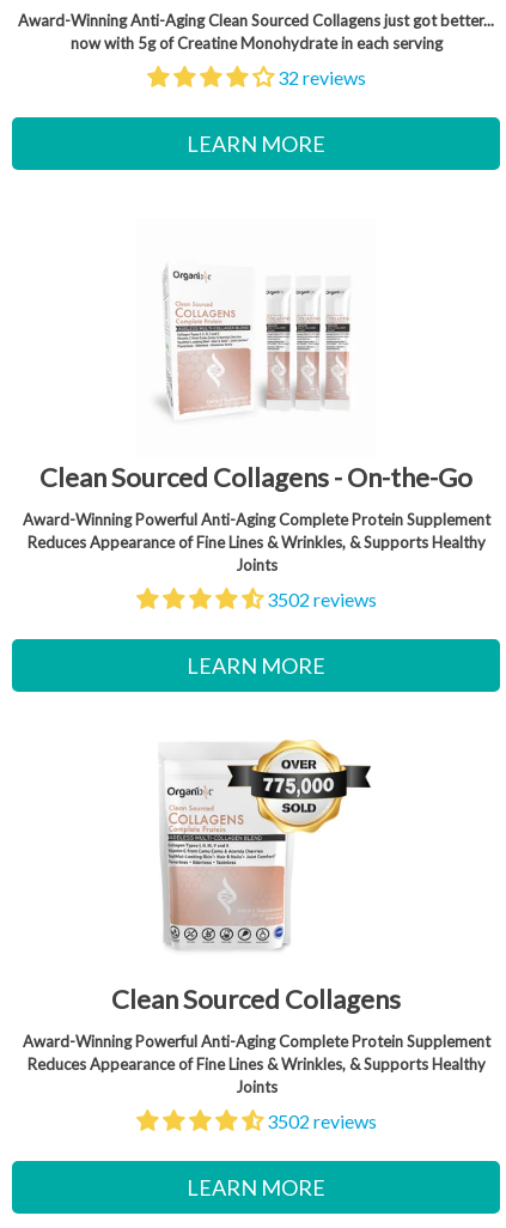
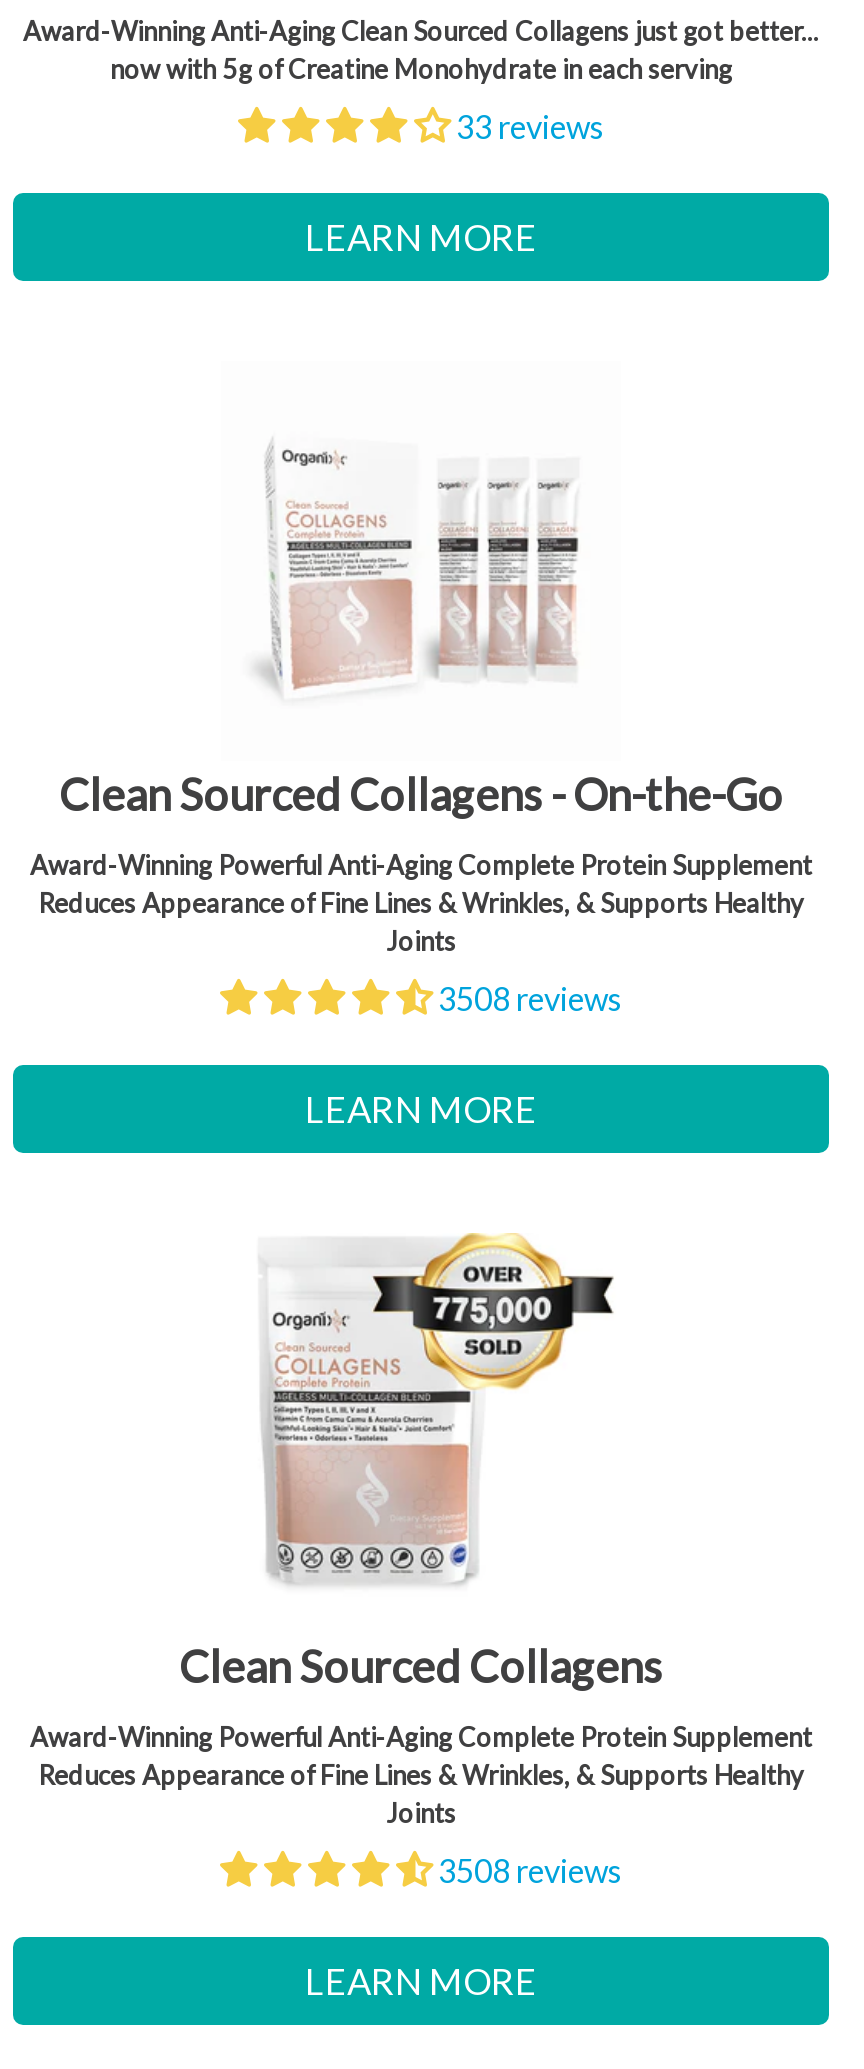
[277,65,365,88] 32 reviews -> [456,107,604,145] 33 reviews
[266,587,376,610] 3502 reviews -> [438,979,622,1017] 3508 reviews
[266,1109,376,1132] 3502 reviews -> [438,1851,622,1889] 3508 reviews

